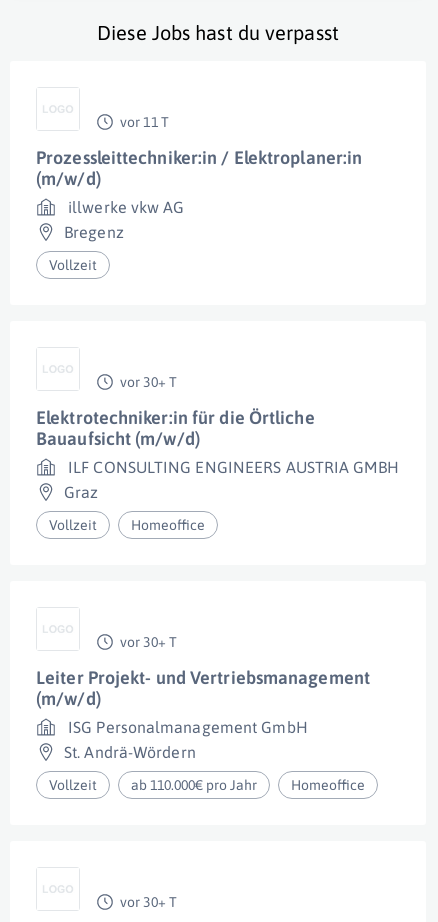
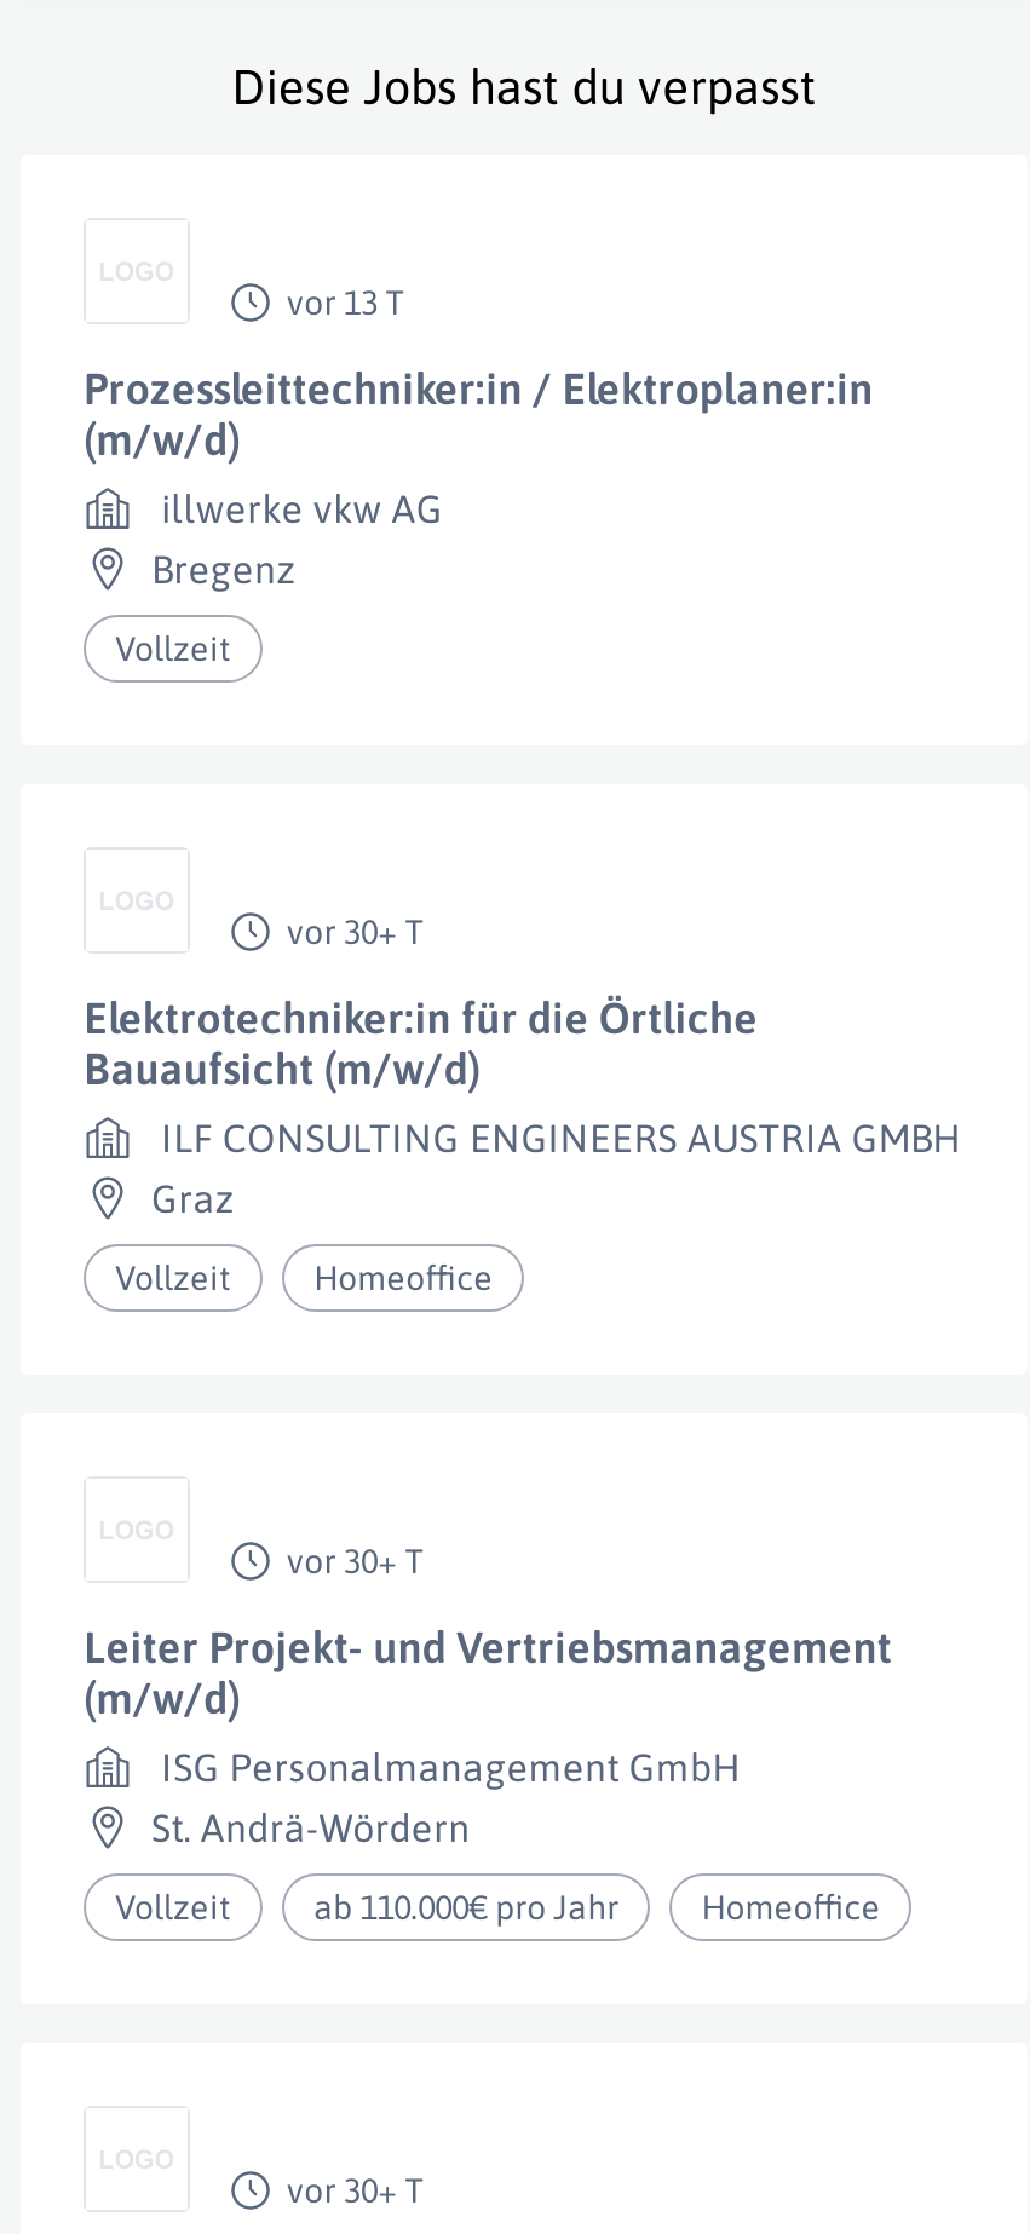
[120,114,169,130] vor 11 T -> [287,283,405,322] vor 13 T

